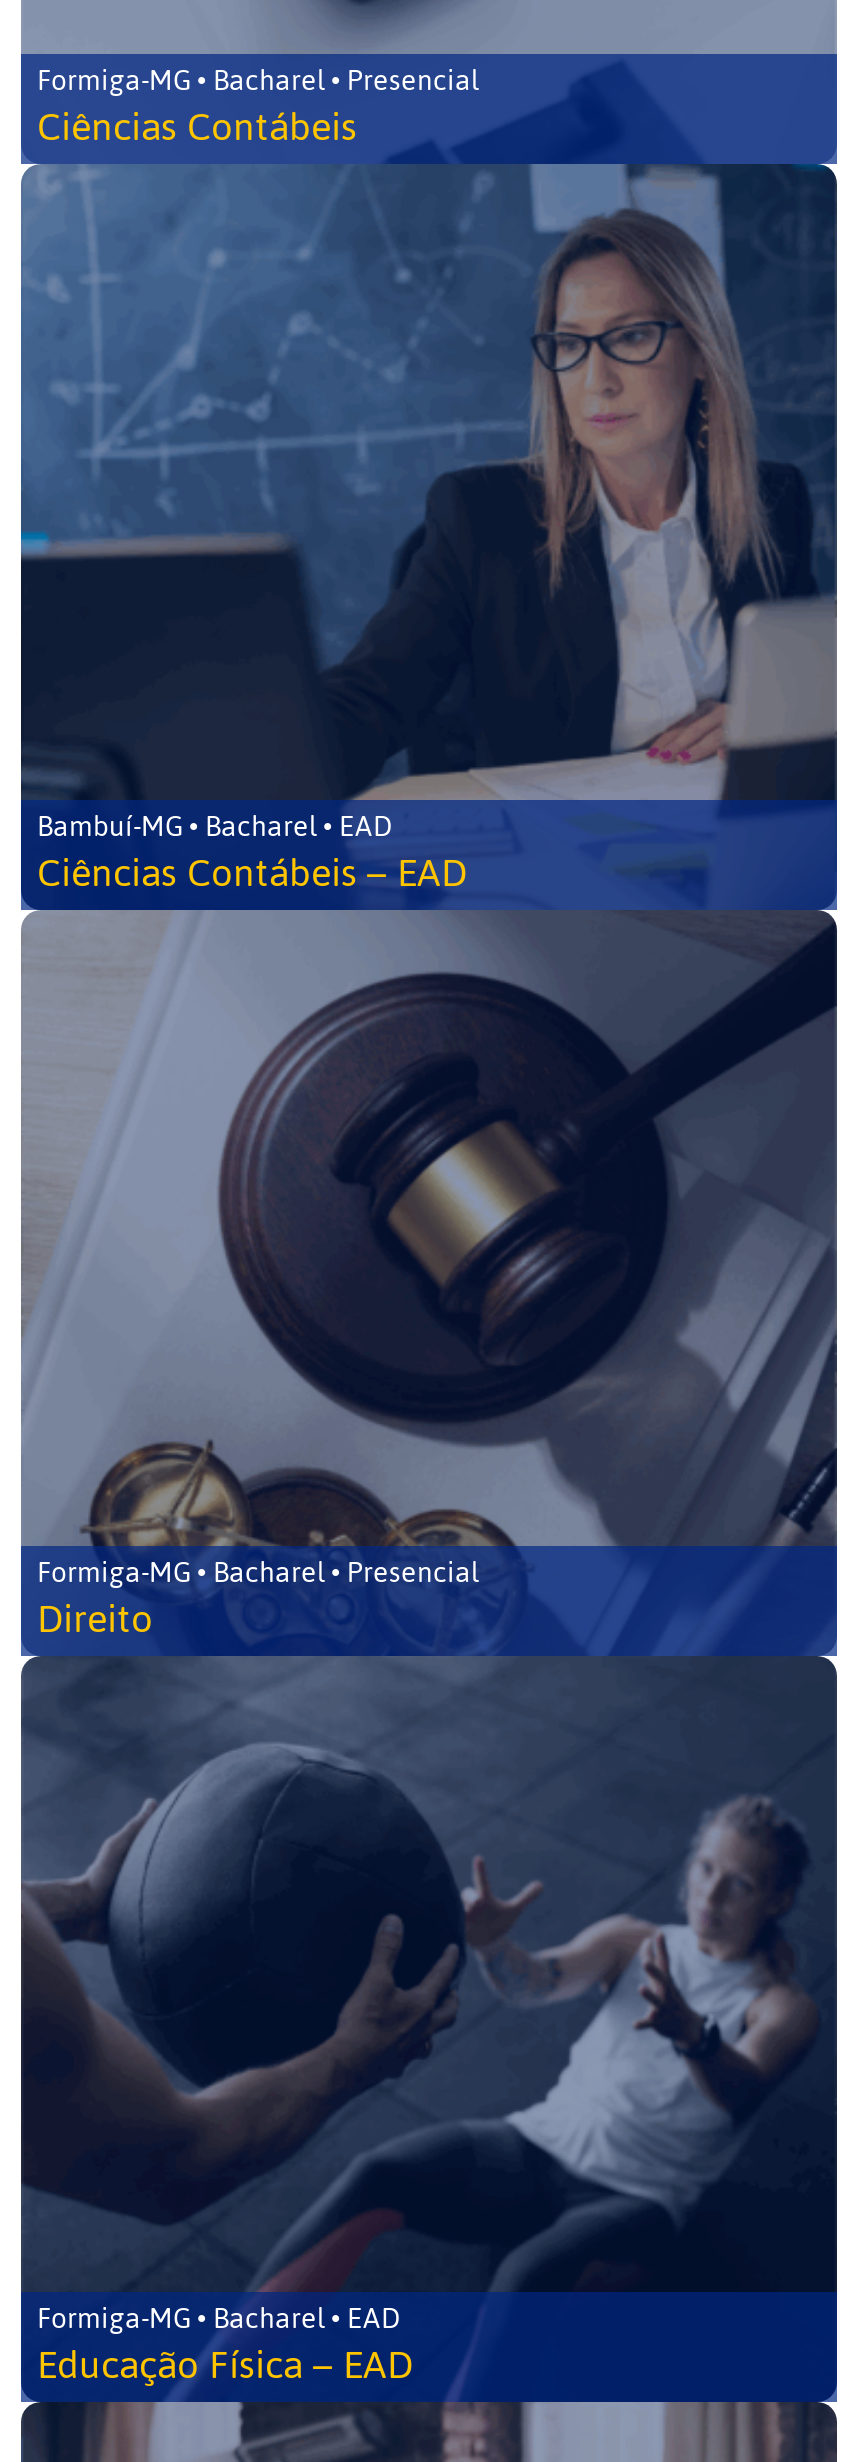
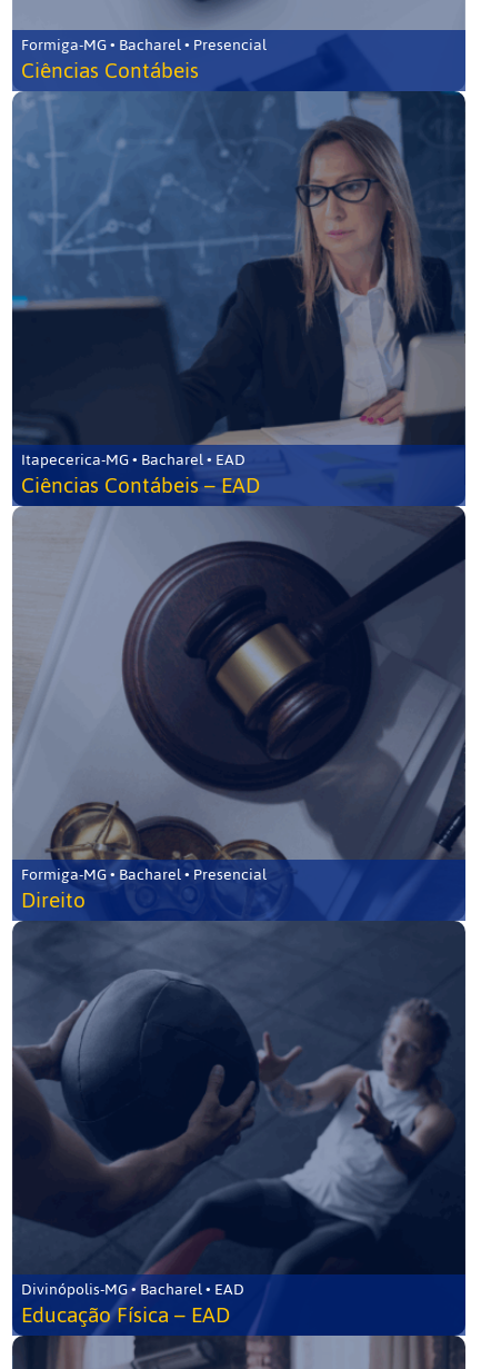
[37,800,393,854] Bambuí-MG • Bacharel • EAD -> [21,445,245,475] Itapecerica-MG • Bacharel • EAD
[37,2292,401,2346] Formiga-MG • Bacharel • EAD -> [21,1274,244,1304] Divinópolis-MG • Bacharel • EAD

